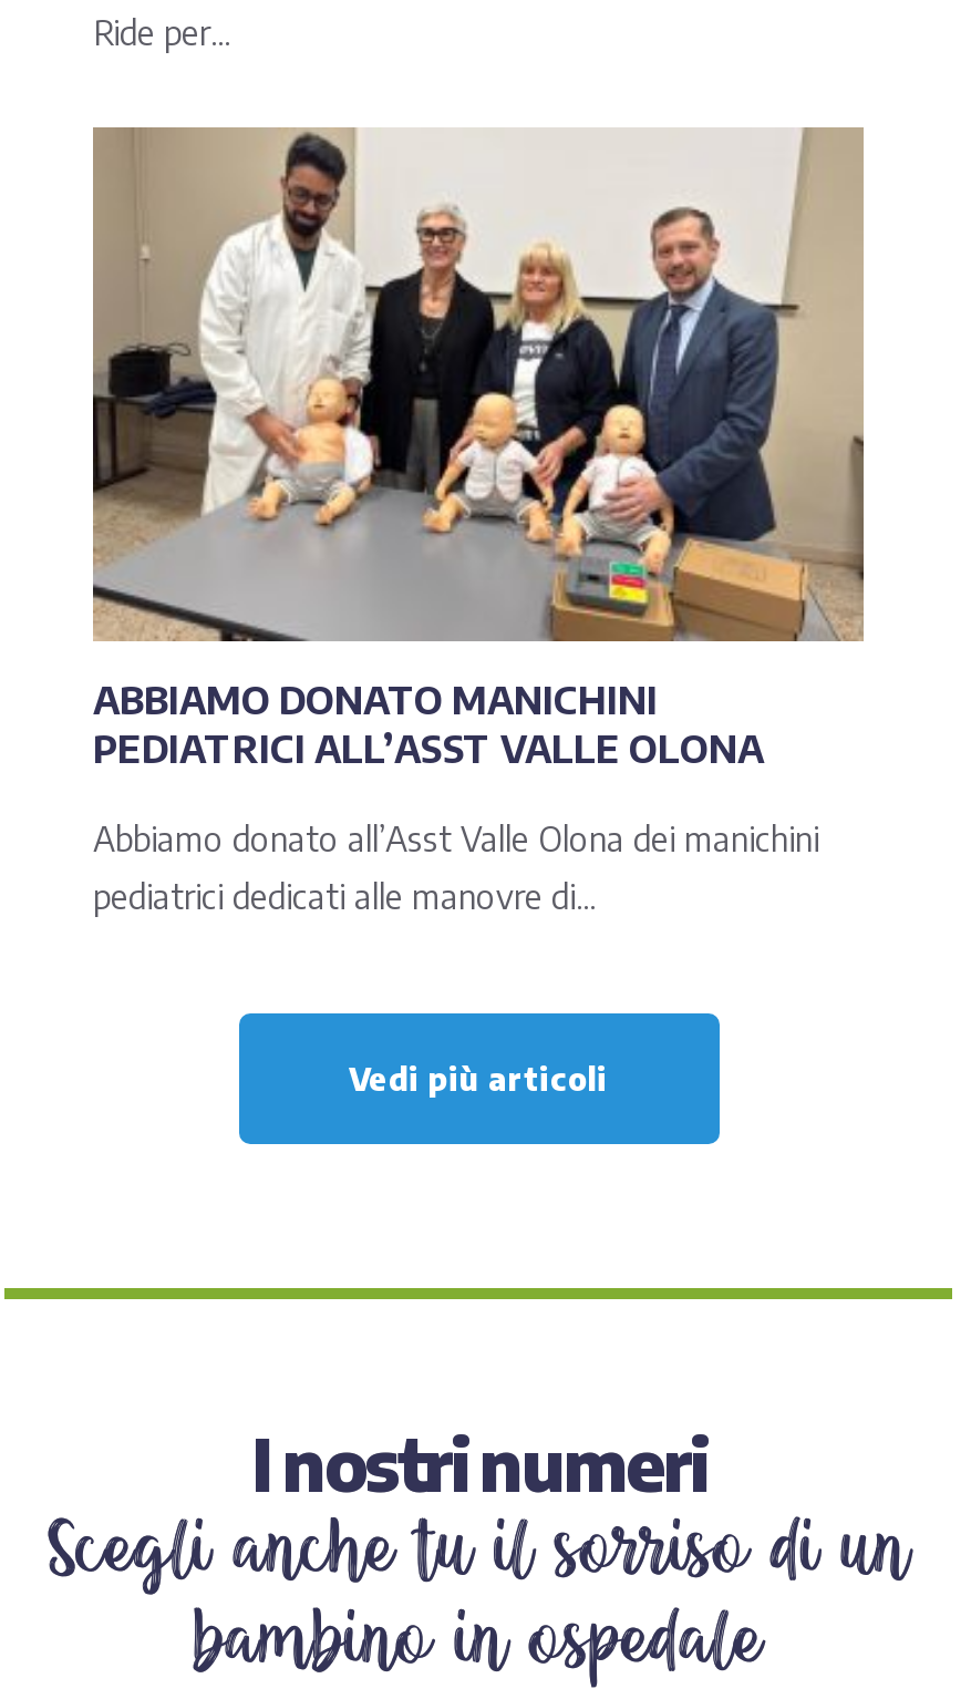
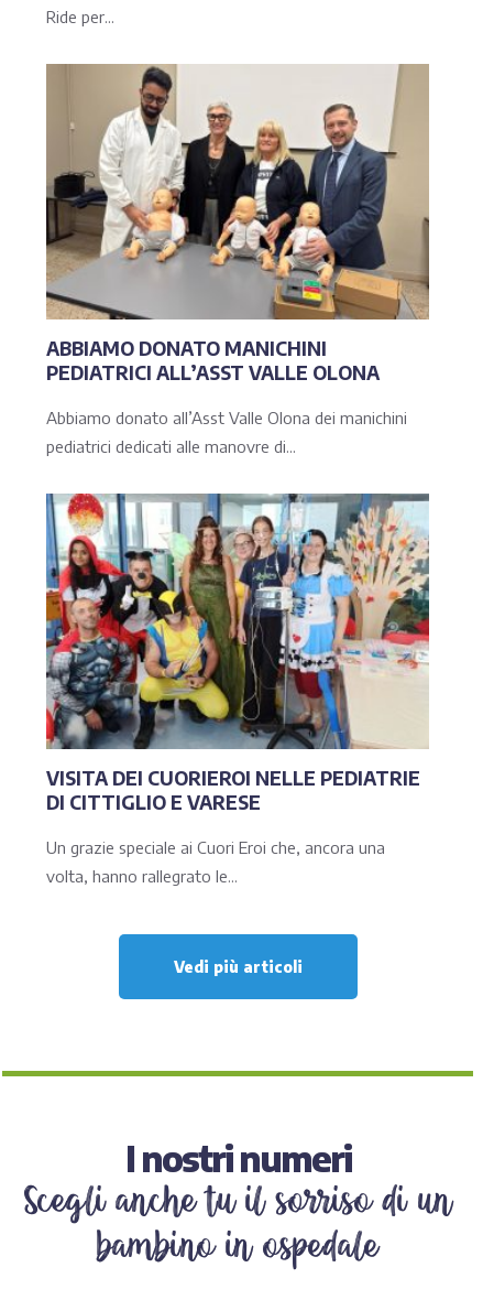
none -> [45,492,430,886] [image] | VISITA DEI CUORIEROI NELLE PEDIATRIE | DI CITTIGLIO E VARESE | Un grazie speciale ai Cuori Eroi che, ancora una | volta, hanno rallegrato le...

